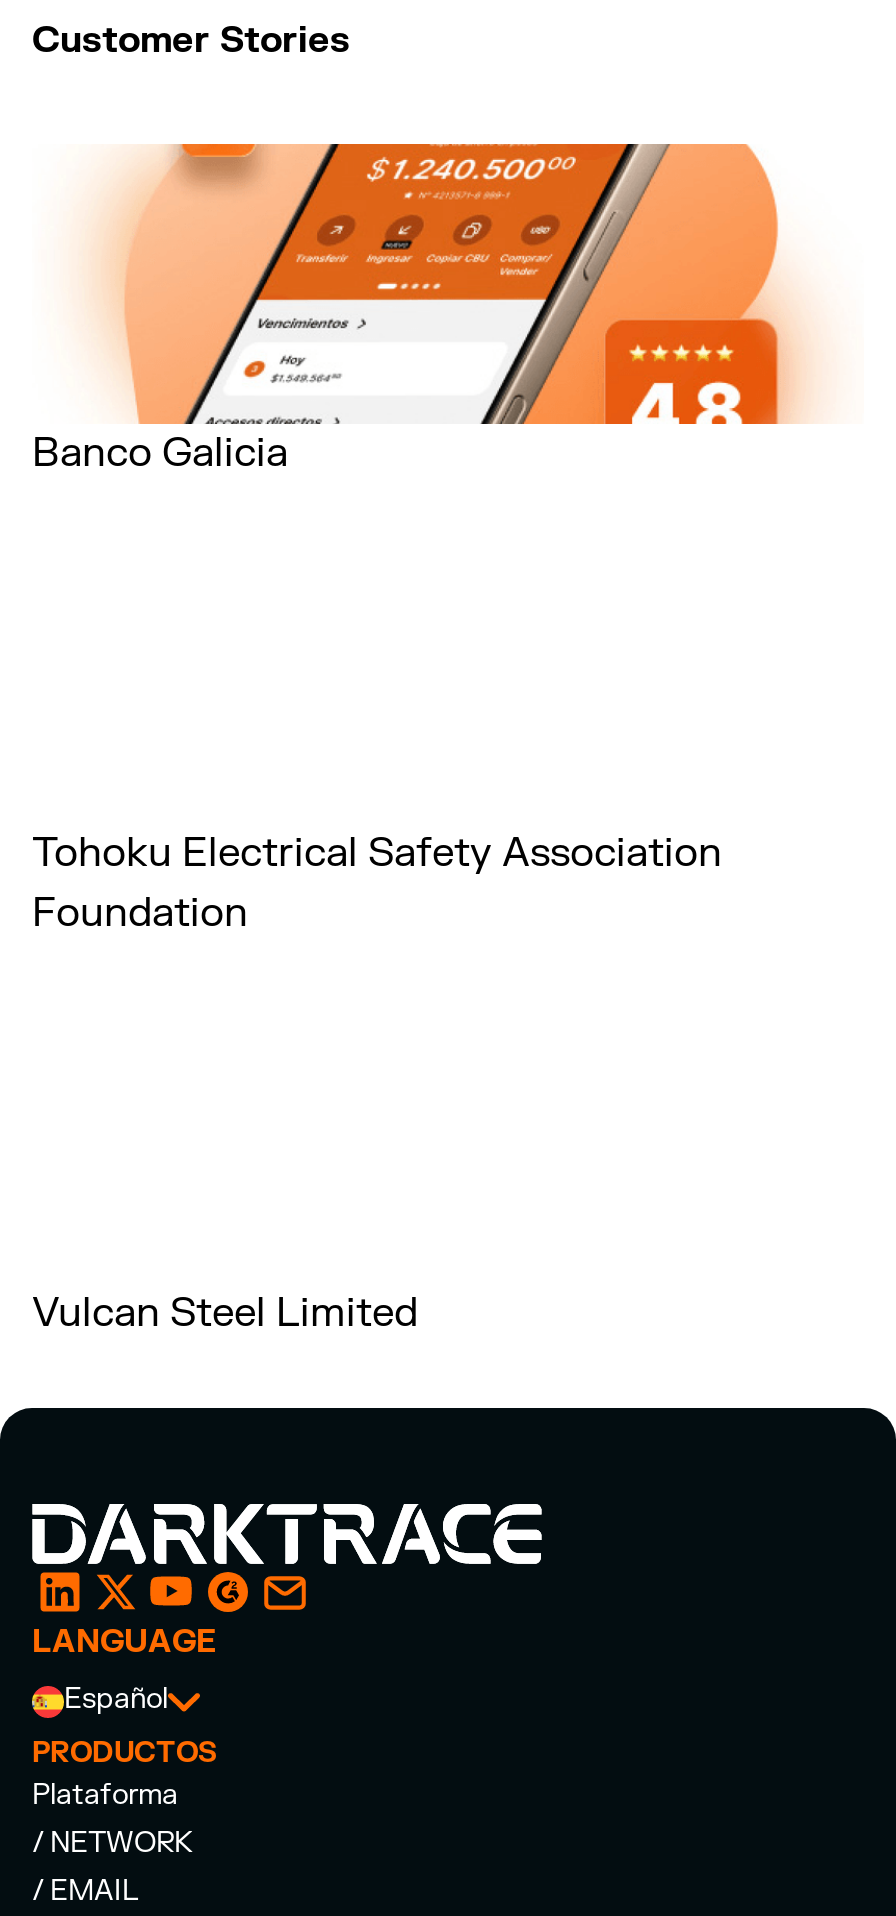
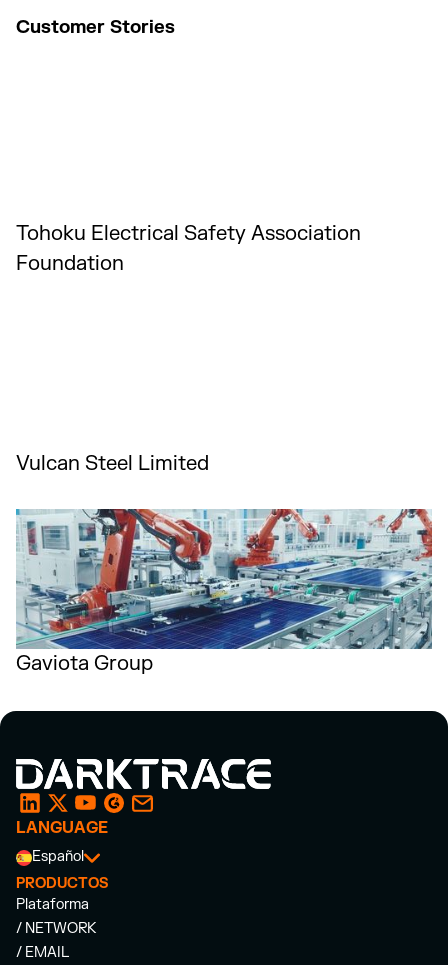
[32,142,822,478] [image] | Banco Galicia -> none
moved [32,828,722,1338] -> [16,221,361,476]: Tohoku Electrical Safety Association | Foundation | Vulcan Steel Limited
none -> [15,508,433,676] [image] | Gaviota Group

